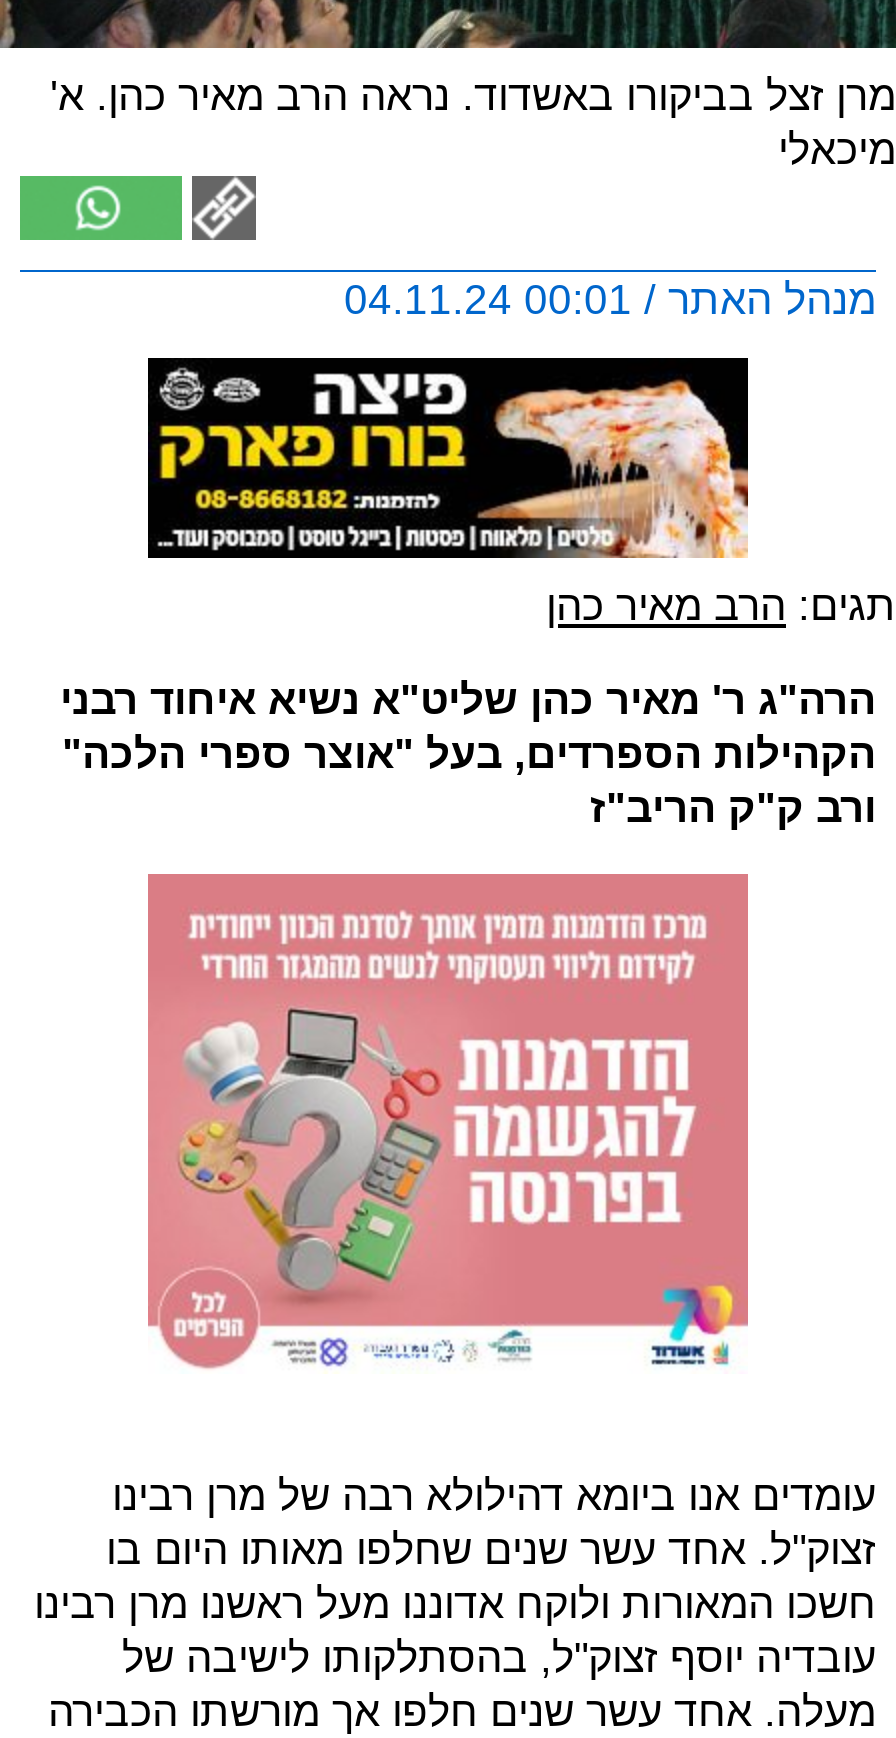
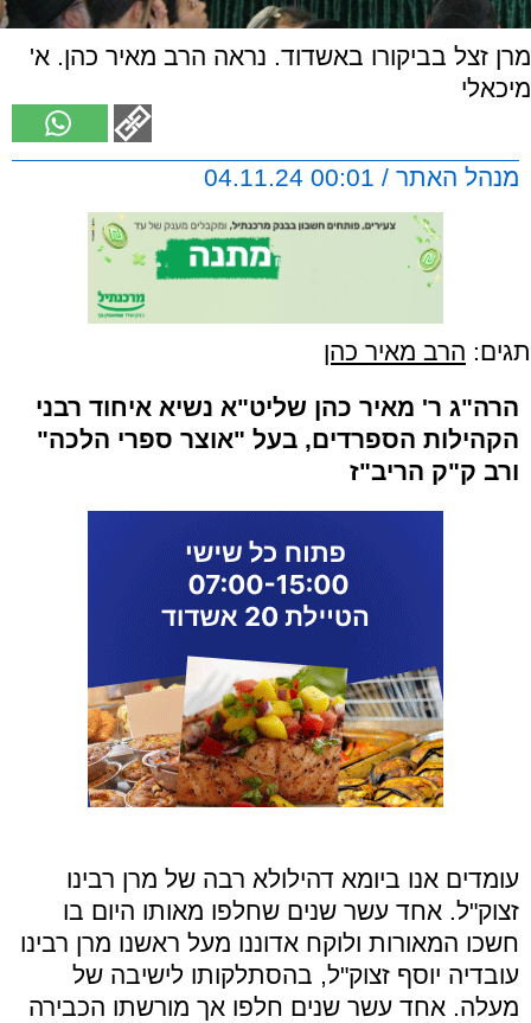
[146,356,750,560] [image] -> [88,212,443,324] [image]
[146,872,750,1374] [image] -> [87,510,444,808] [image]

